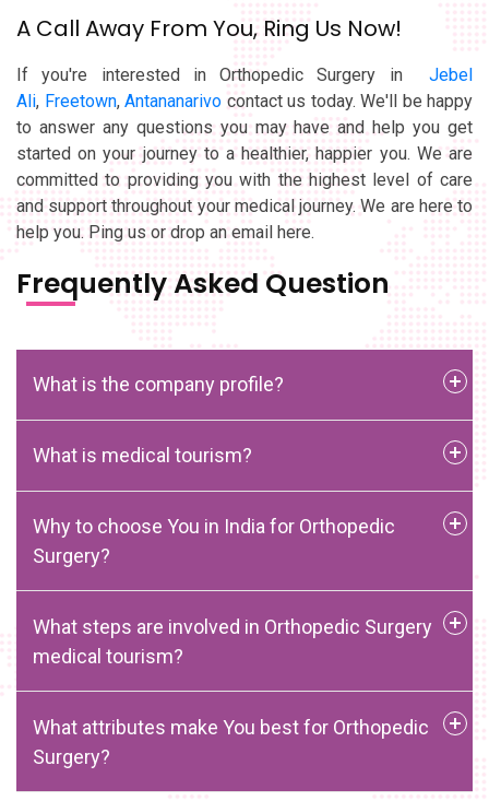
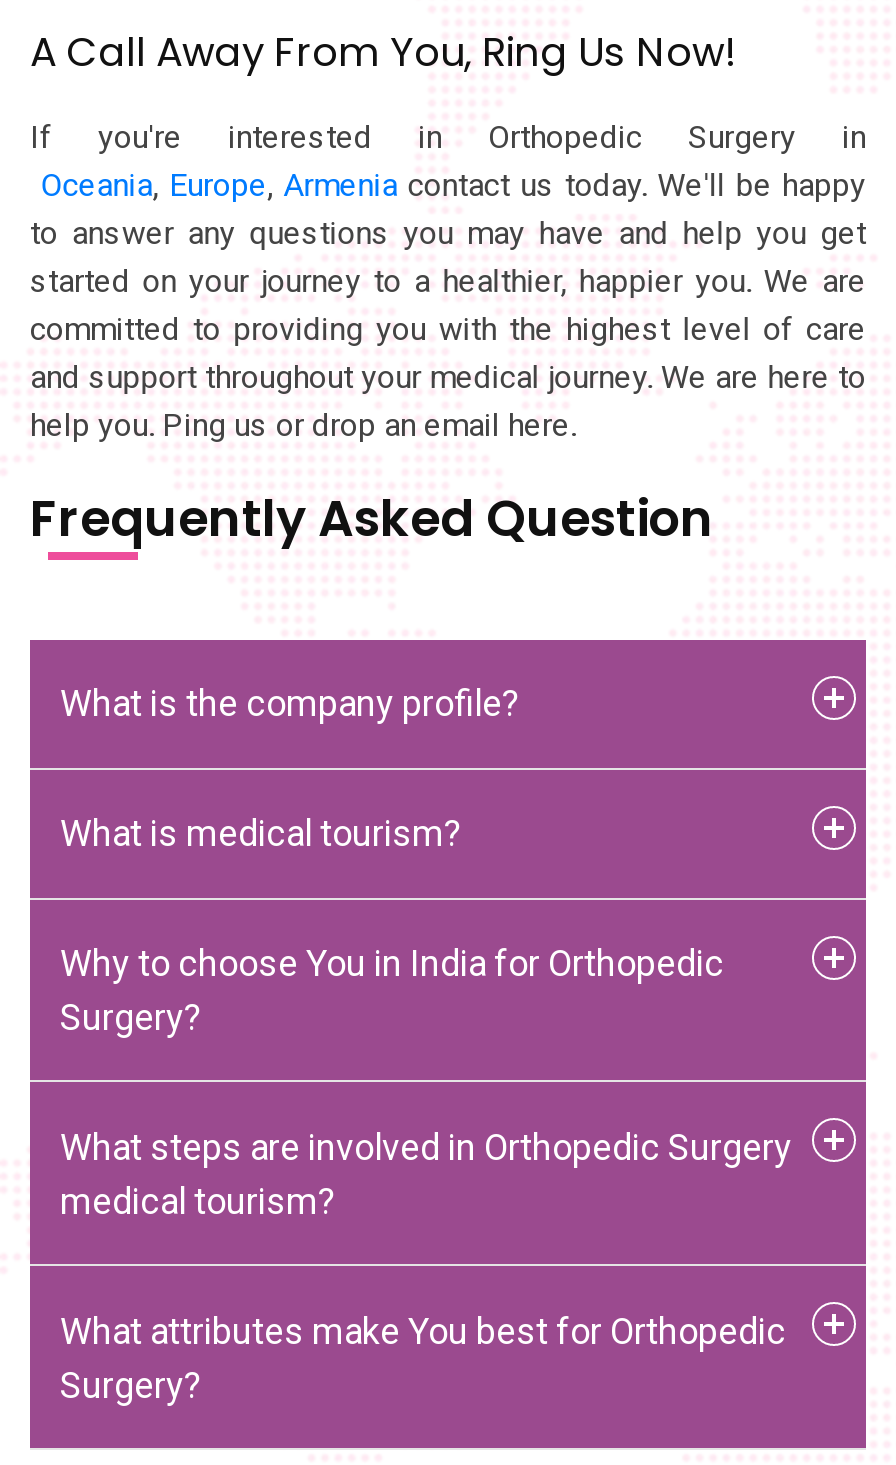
[16,64,473,111] If you're interested in Orthopedic Surgery in Jebel | Ali, Freetown, Antananarivo contact us today. We'll be happy -> [30,118,866,204] If you're interested in Orthopedic Surgery in | Oceania, Europe, Armenia contact us today. We'll be happy

